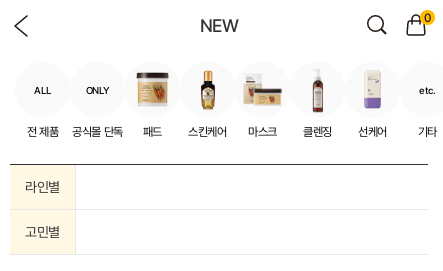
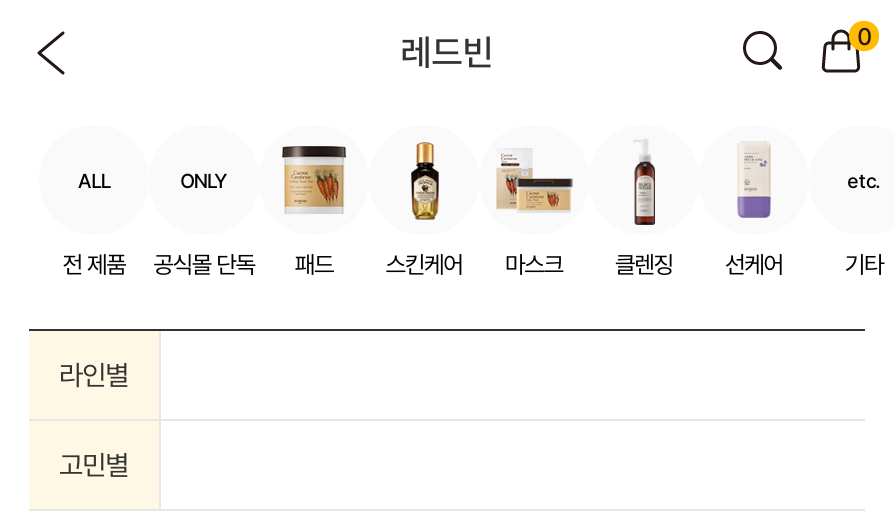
[200,14,238,35] NEW -> [401,30,493,72] 레드빈

